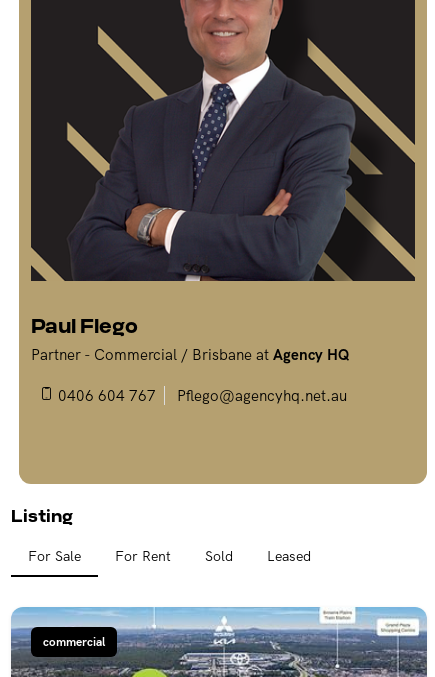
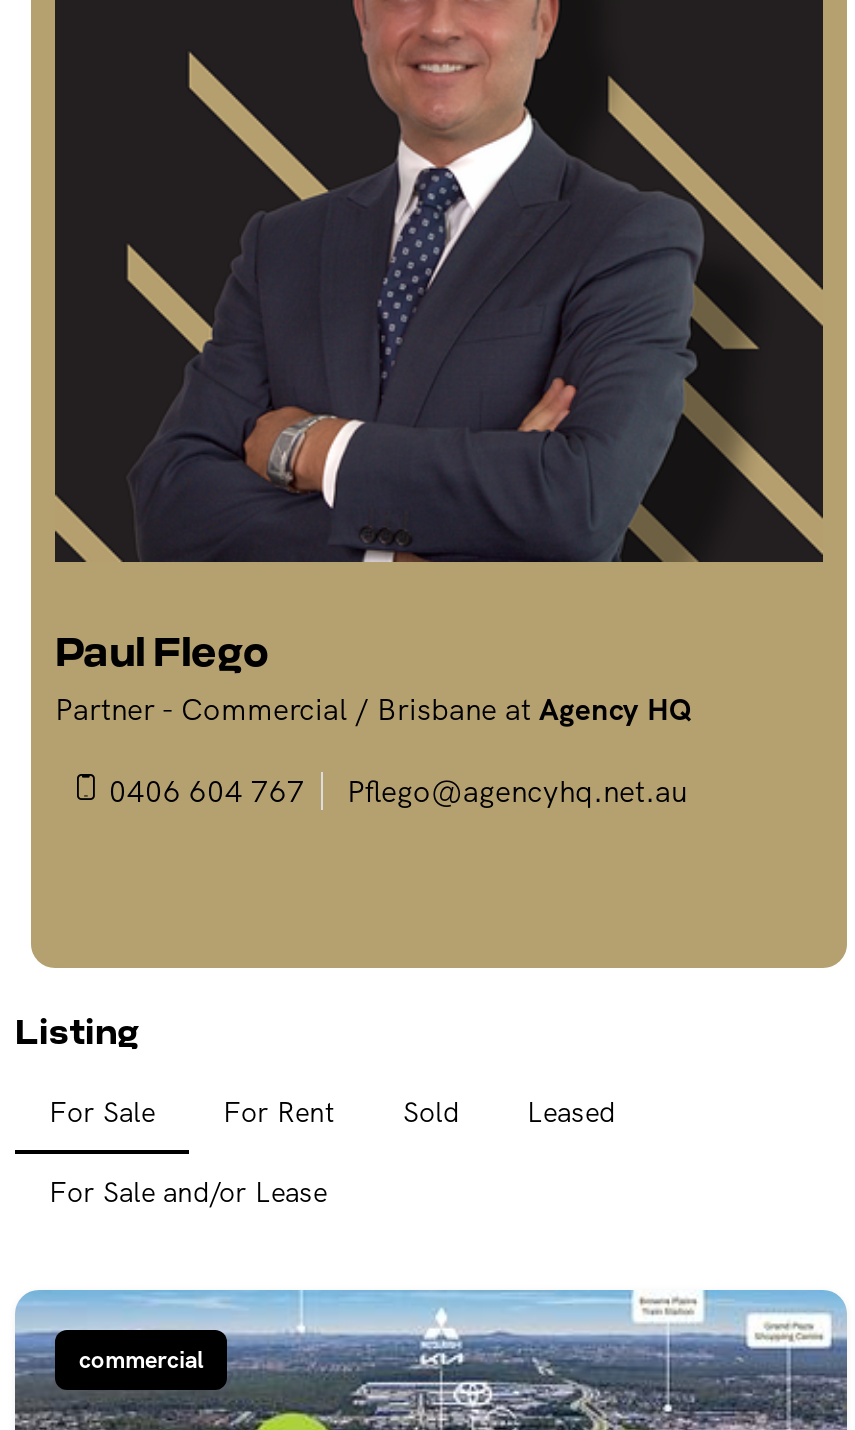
none -> [49,1174,327,1210] For Sale and/or Lease

